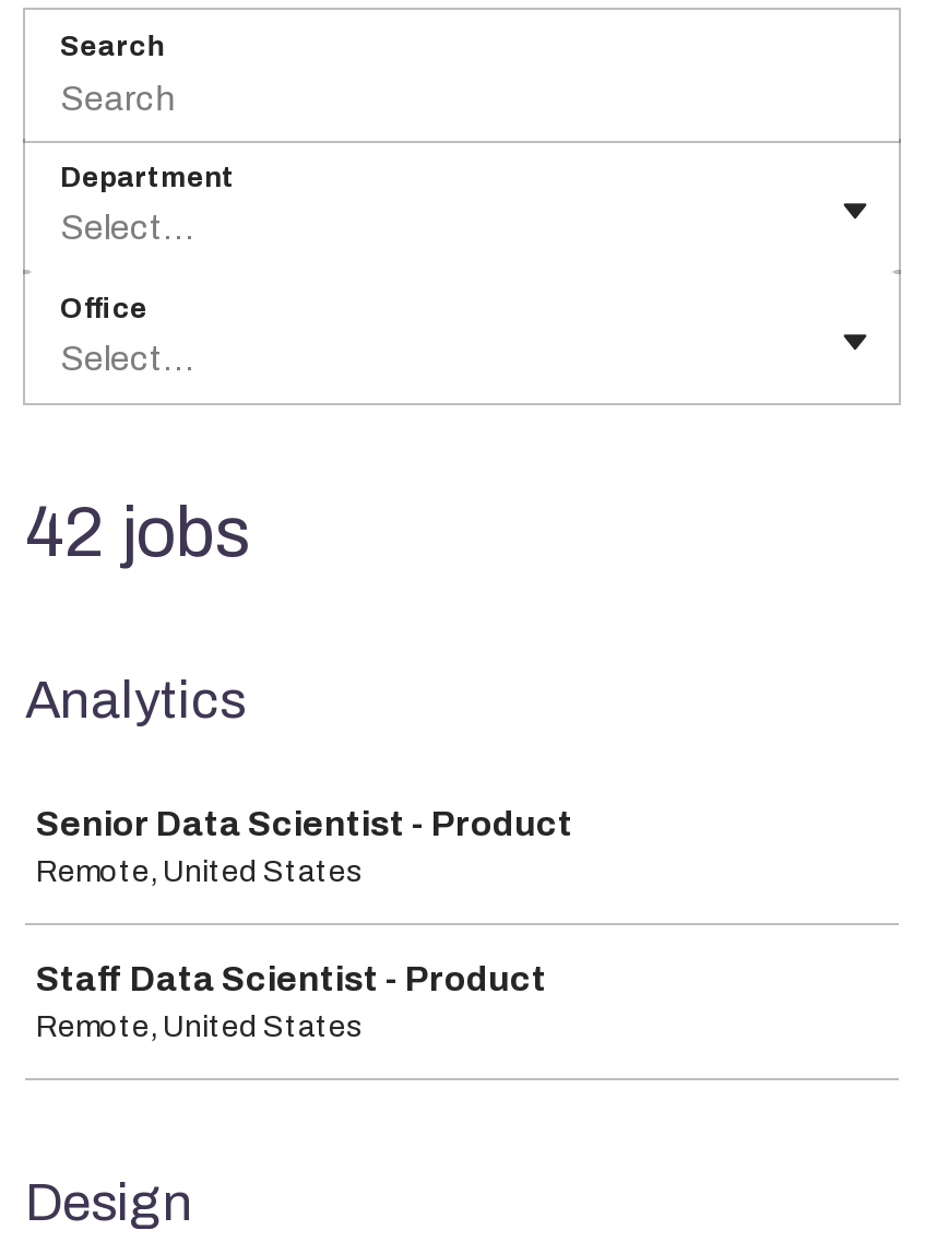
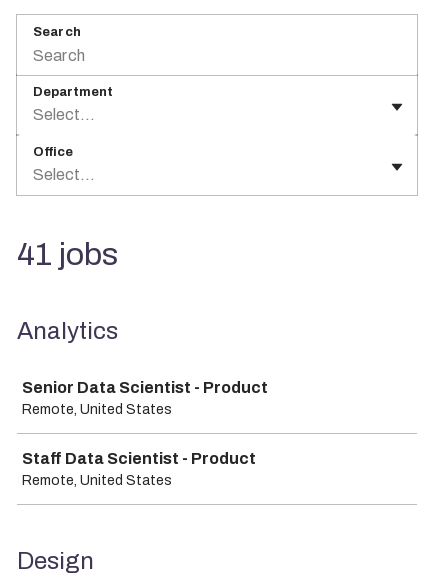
[25,495,250,571] 42 jobs -> [17,237,118,272] 41 jobs

